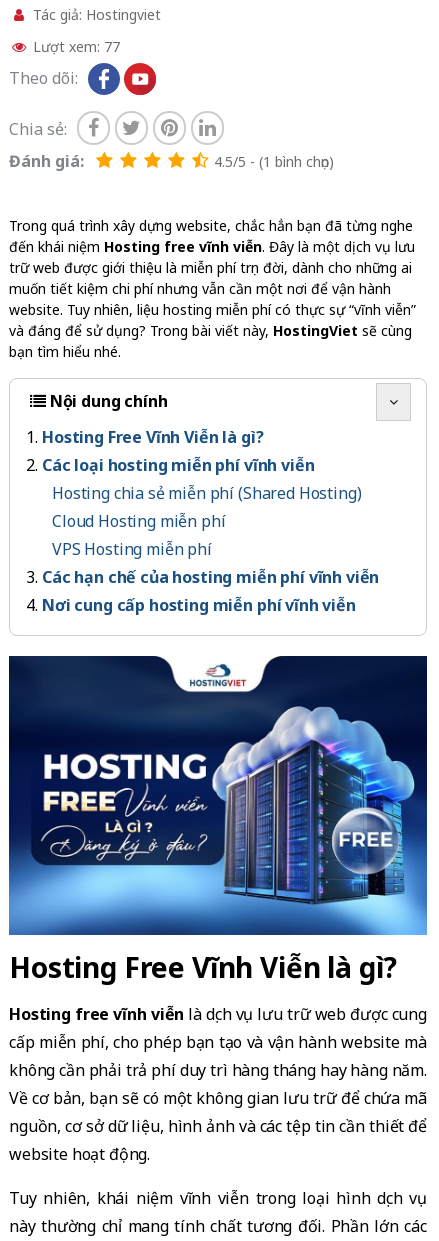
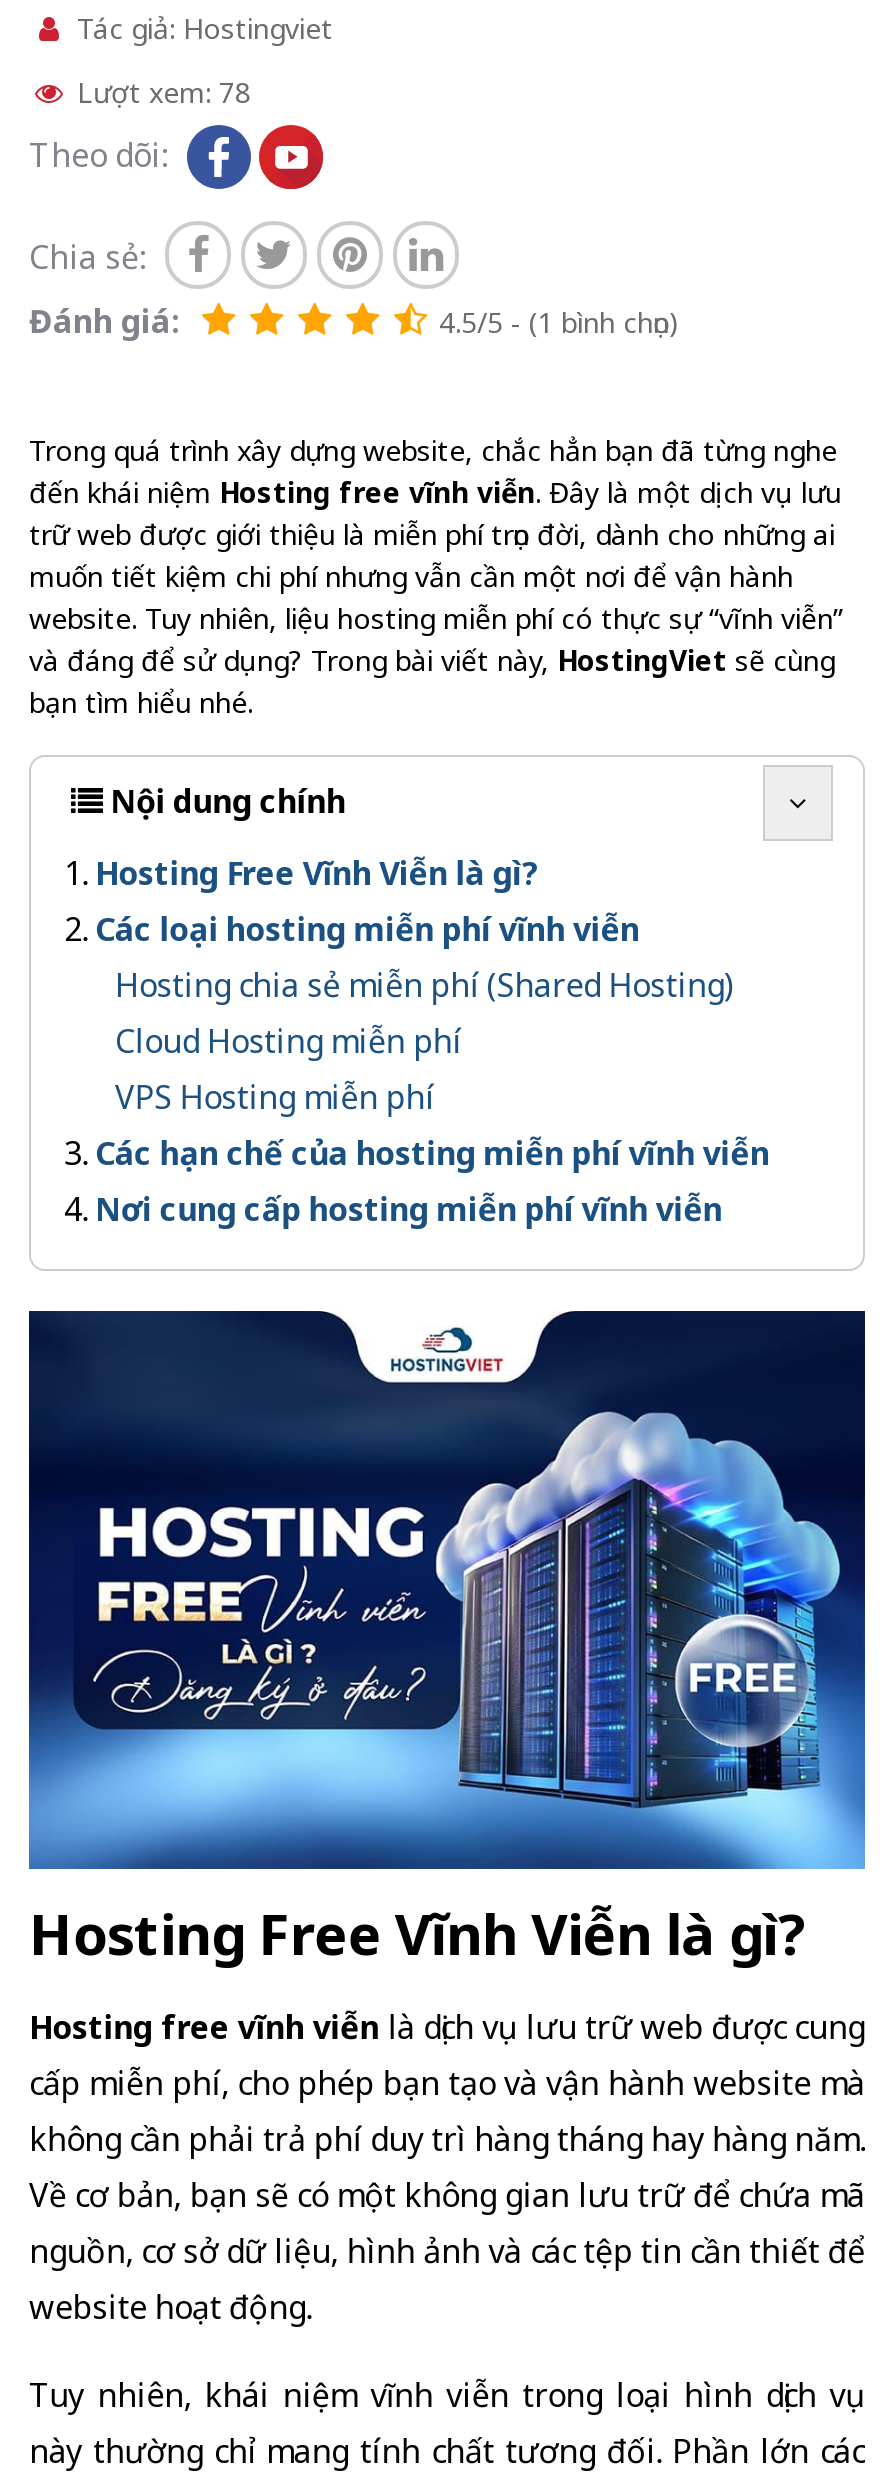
[29,37,120,56] Lượt xem: 77 -> [69,73,251,111] Lượt xem: 78

